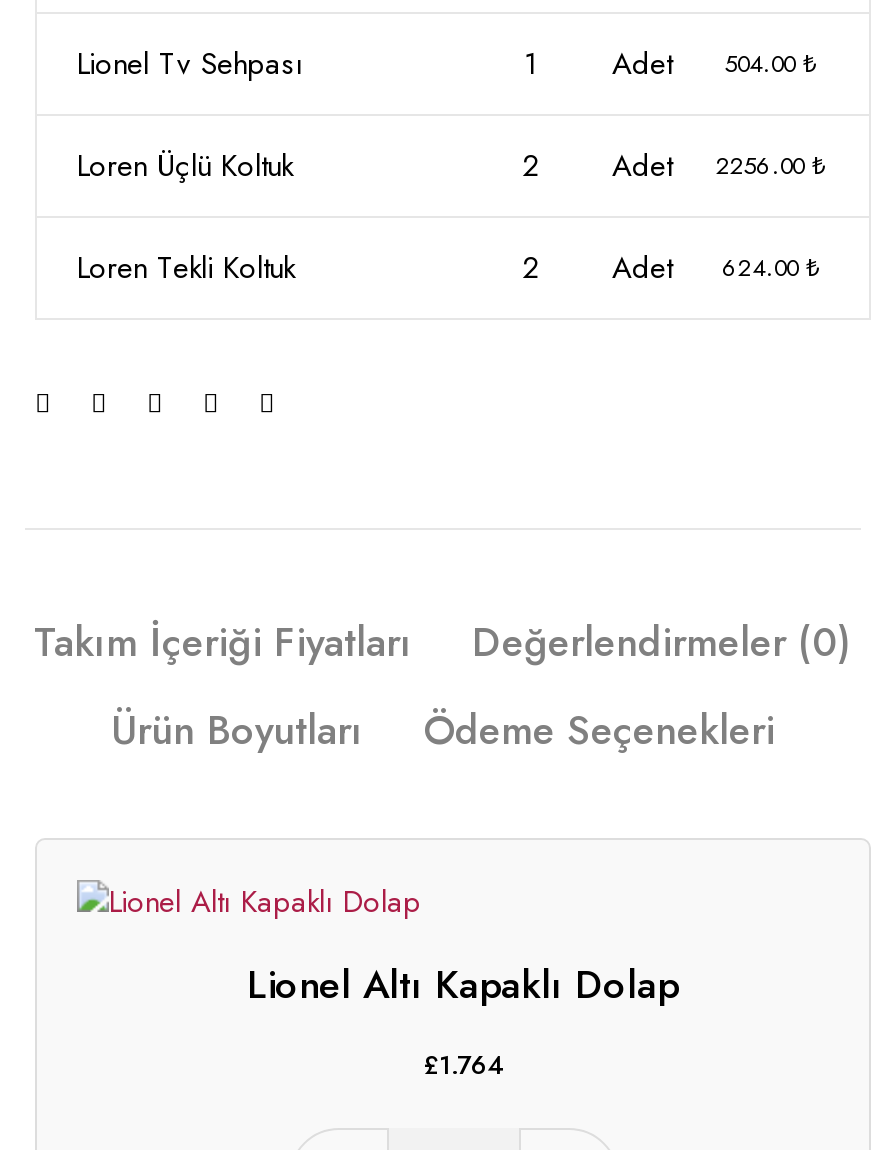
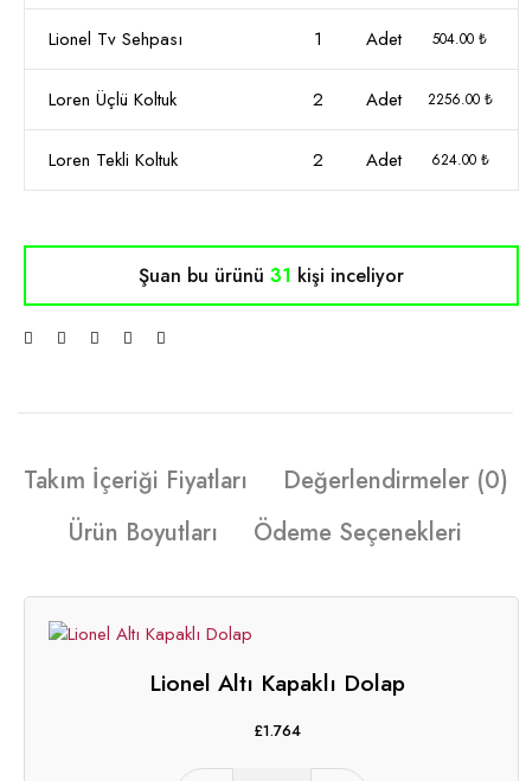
none -> [139,262,404,289] Şuan bu ürünü 31 kişi inceliyor

